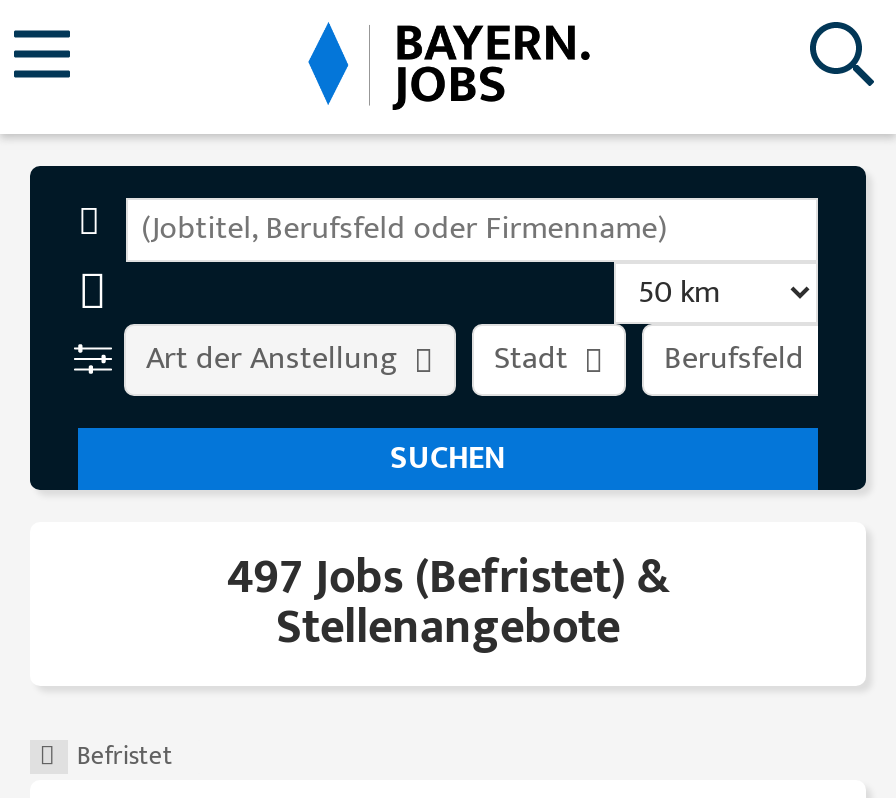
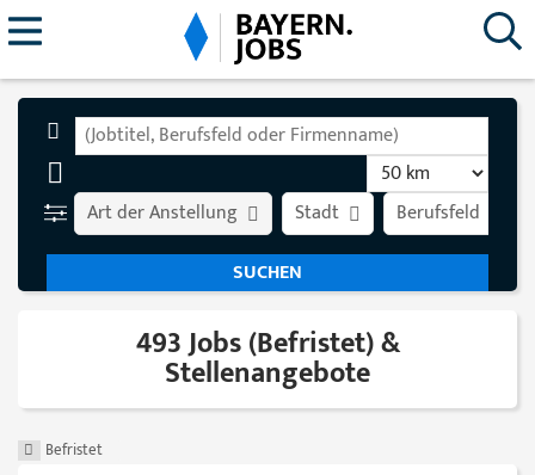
[227,538,669,618] 497 Jobs (Befristet) & -> [136,320,399,368] 493 Jobs (Befristet) &

